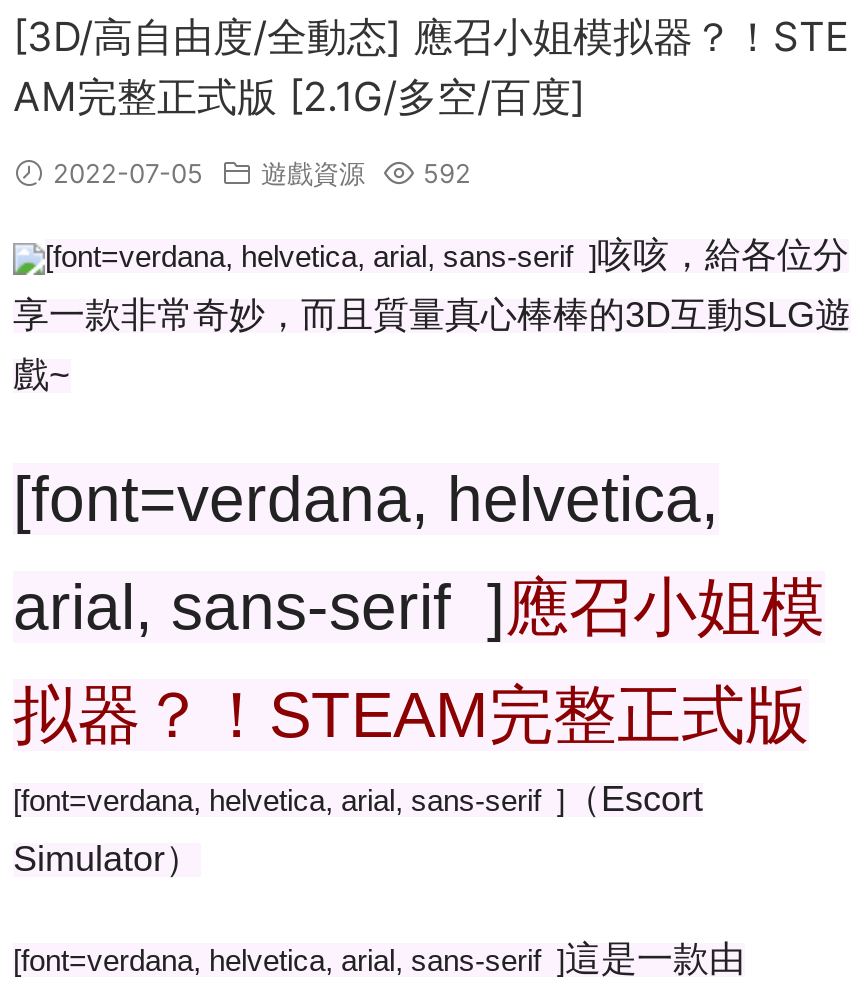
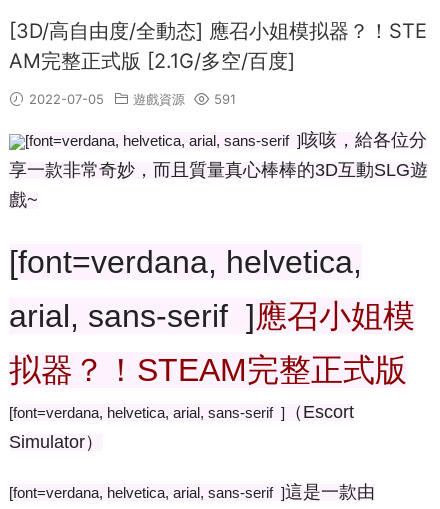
[45,158,471,190] 2022-07-05 遊戲資源 592 -> [25,91,236,107] 2022-07-05 遊戲資源 591

